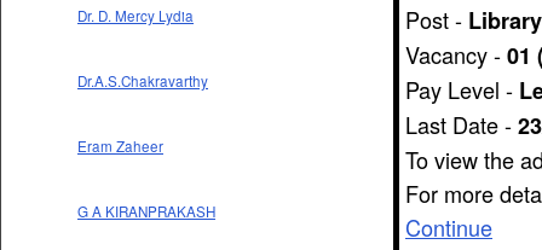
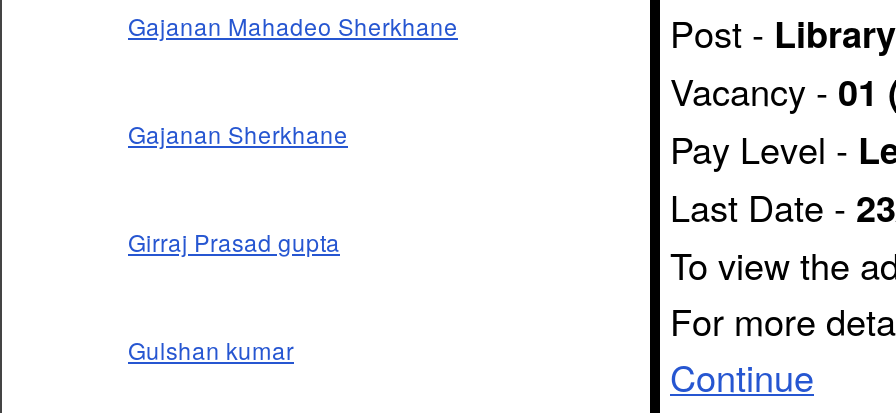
[77,6,194,25] Dr. D. Mercy Lydia -> [128,10,458,42] Gajanan Mahadeo Sherkhane
[77,71,208,91] Dr.A.S.Chakravarthy -> [128,118,348,150] Gajanan Sherkhane
[77,137,163,156] Eram Zaheer -> [128,226,340,258] Girraj Prasad gupta
[77,202,215,221] G A KIRANPRAKASH -> [128,334,294,366] Gulshan kumar

